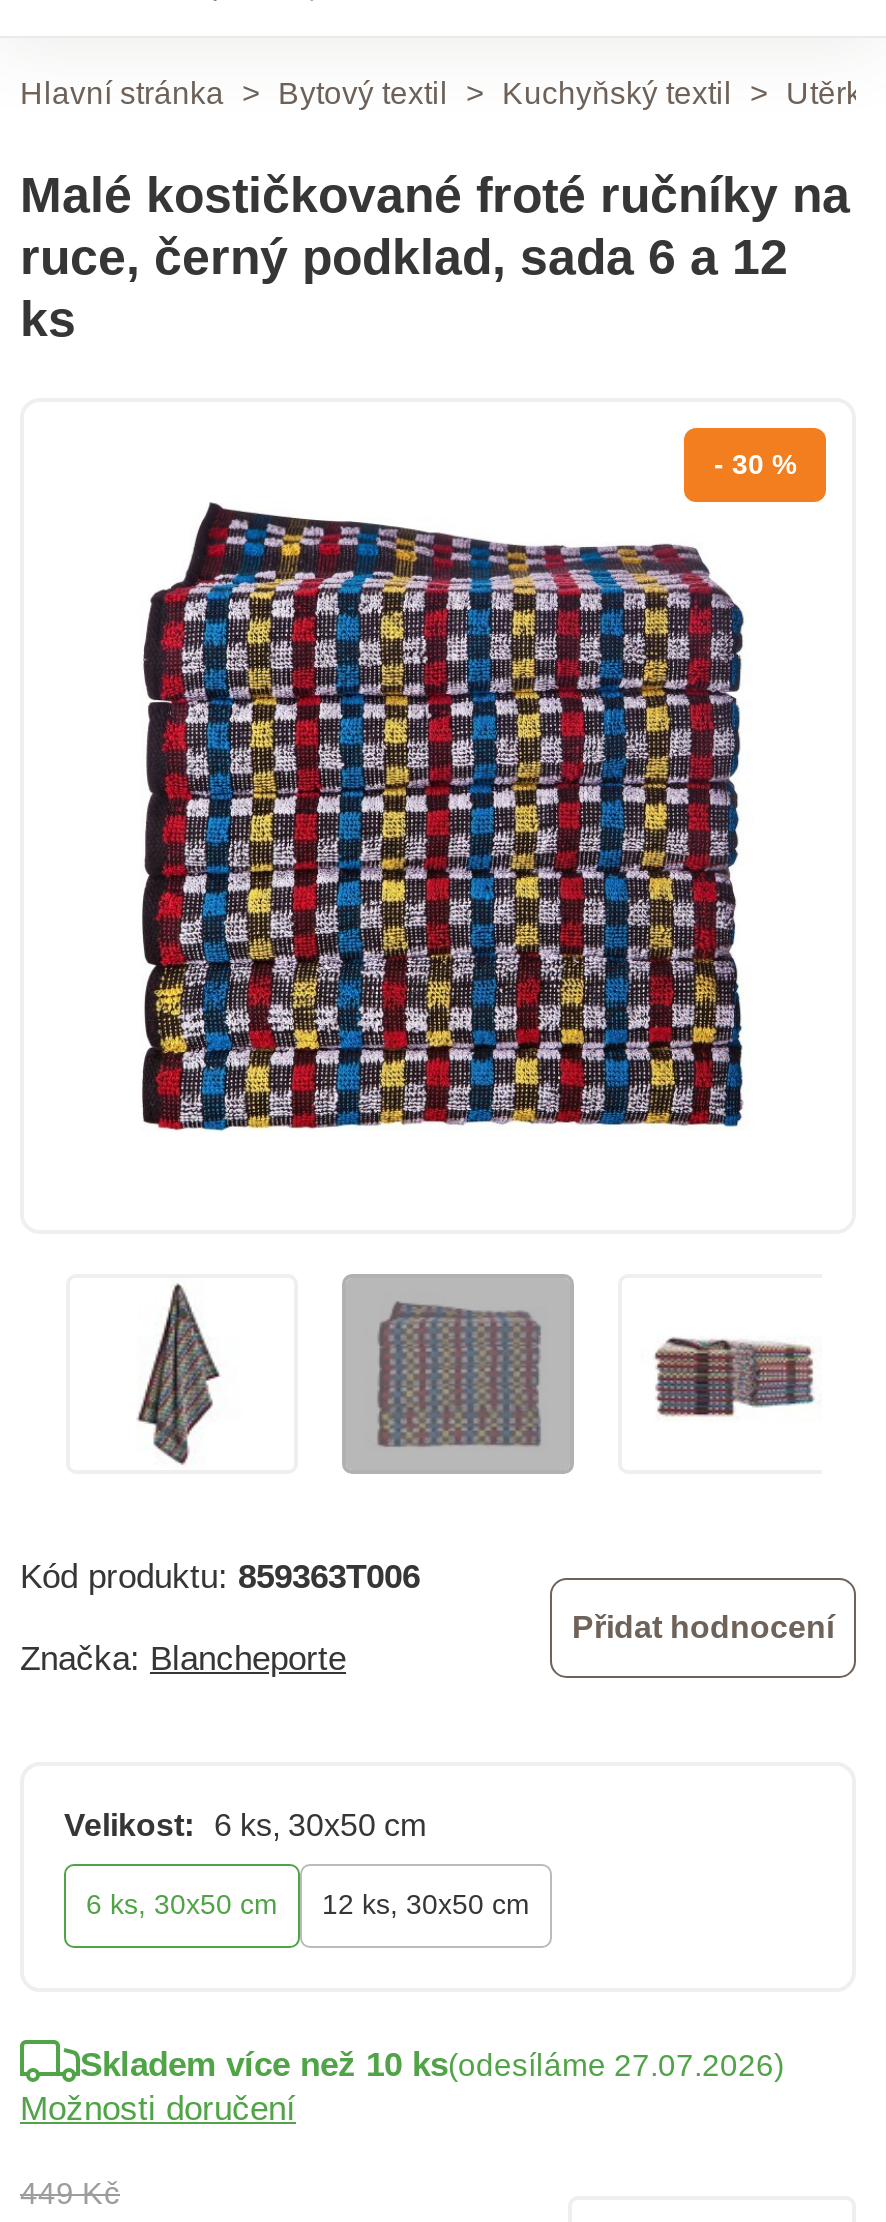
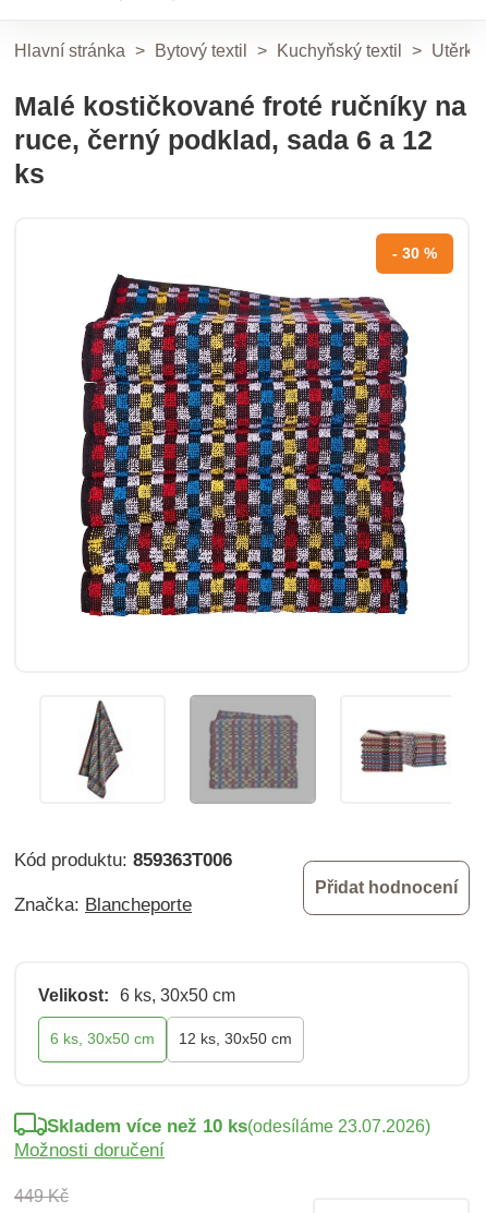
[80,2045,784,2083] Skladem více než 10 ks(odesíláme 27.07.2026) -> [47,1115,430,1136] Skladem více než 10 ks(odesíláme 23.07.2026)

